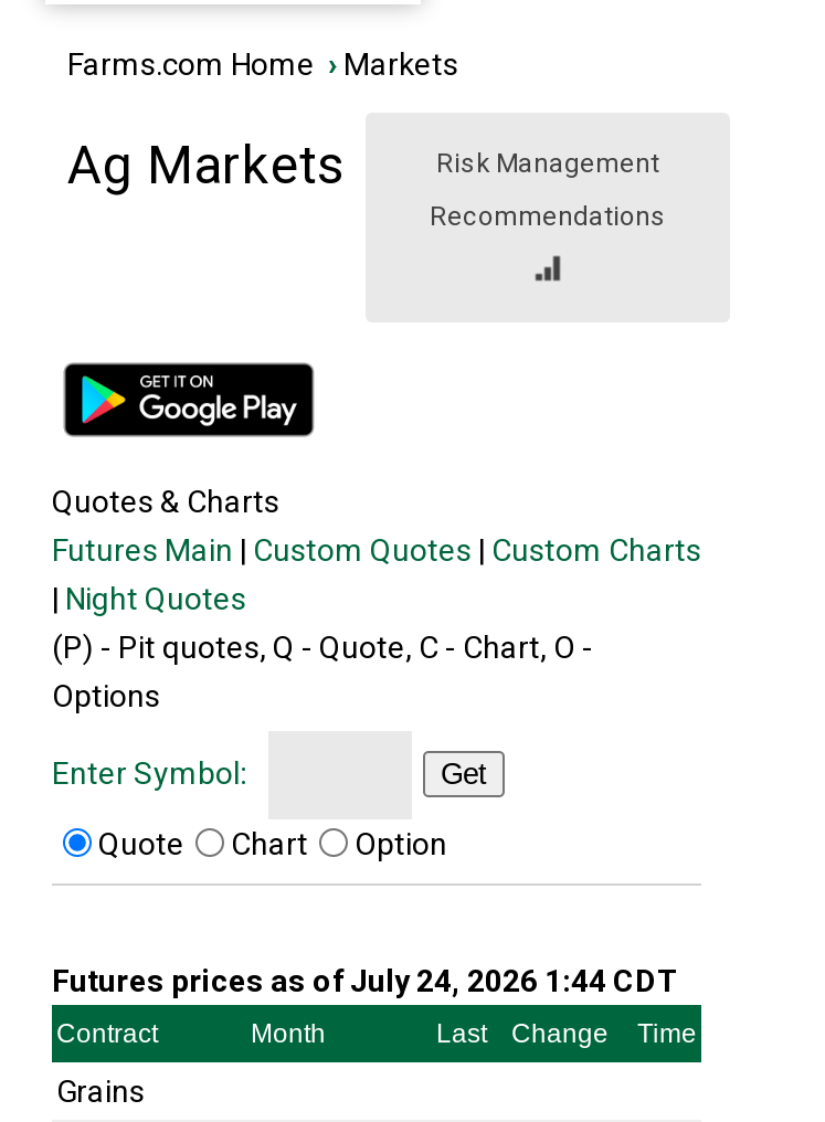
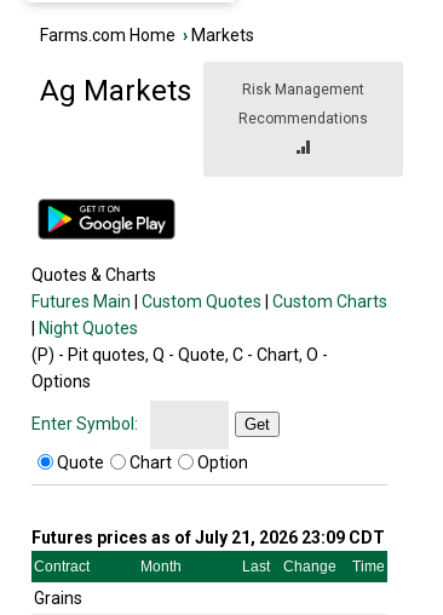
[52,964,679,999] Futures prices as of July 24, 2026 1:44 CDT -> [31,528,385,548] Futures prices as of July 21, 2026 23:09 CDT

